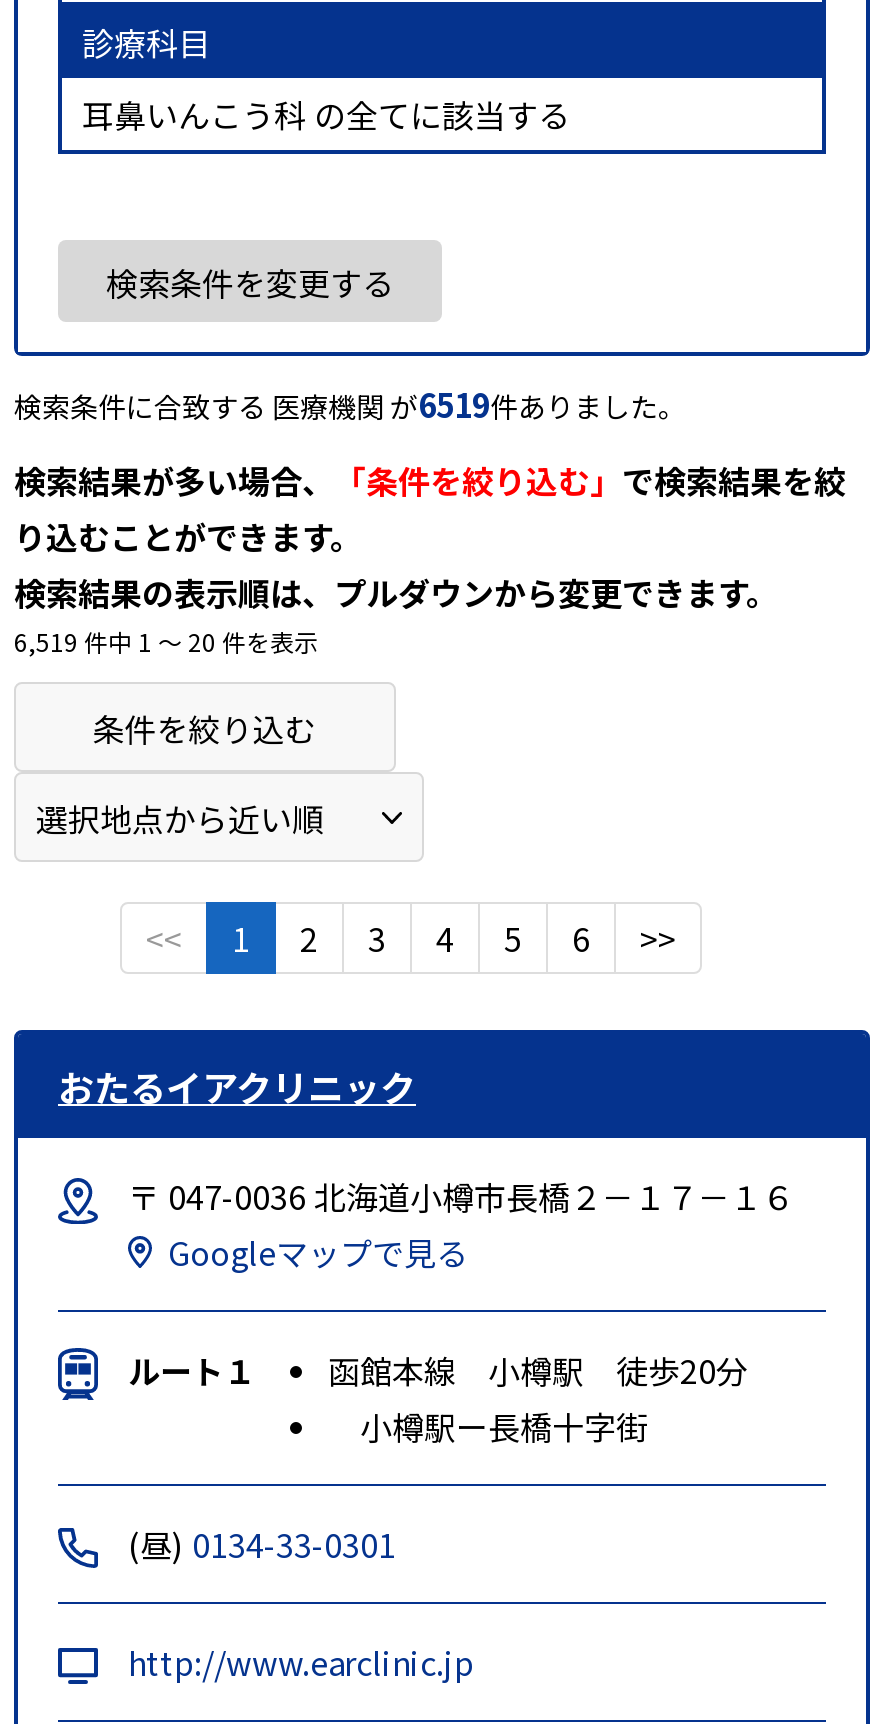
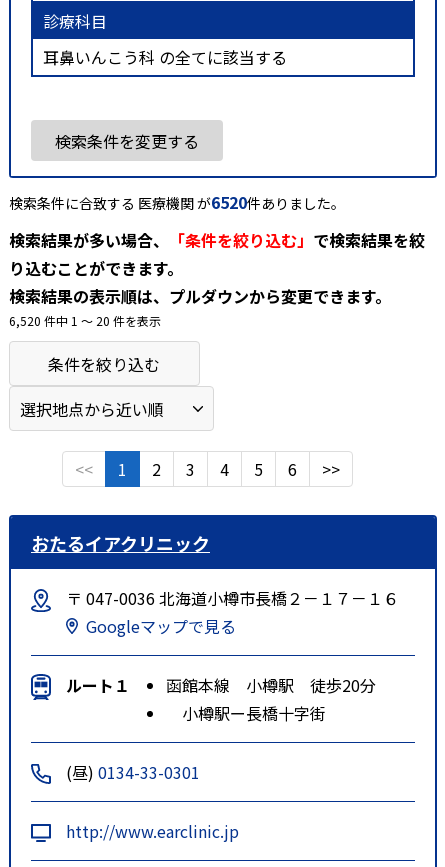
[14,379,686,427] 検索条件に合致する 医療機関 が6519件ありました。 -> [9,190,345,214] 検索条件に合致する 医療機関 が6520件ありました。
[14,623,318,657] 6,519 件中 1 〜 20 件を表示 -> [9,312,161,329] 6,520 件中 1 〜 20 件を表示

